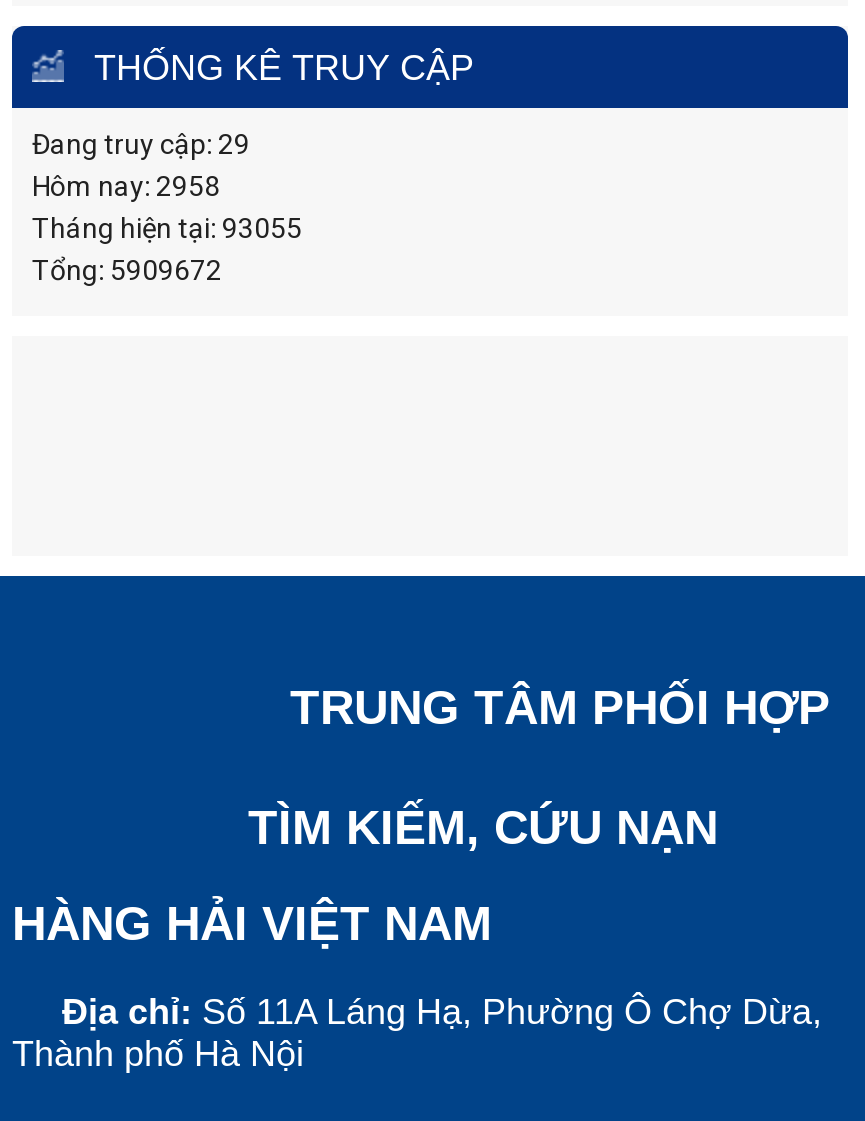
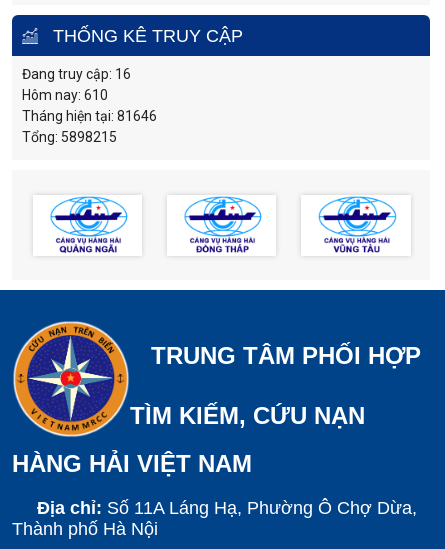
none -> [12,320,130,438] [image]
none -> [50,196,128,253] [image]
none -> [184,196,262,253] [image]
none -> [318,196,397,253] [image]
[32,127,250,159] Đang truy cập: 29 -> [22,66,131,82] Đang truy cập: 16
[32,169,220,201] Hôm nay: 2958 -> [22,87,108,103] Hôm nay: 610
[32,211,302,243] Tháng hiện tại: 93055 -> [22,108,157,124] Tháng hiện tại: 81646
[32,253,222,285] Tổng: 5909672 -> [22,129,117,145] Tổng: 5898215

